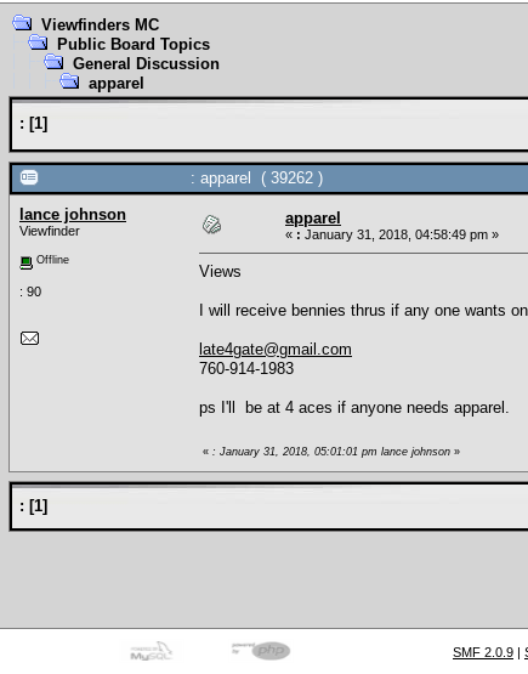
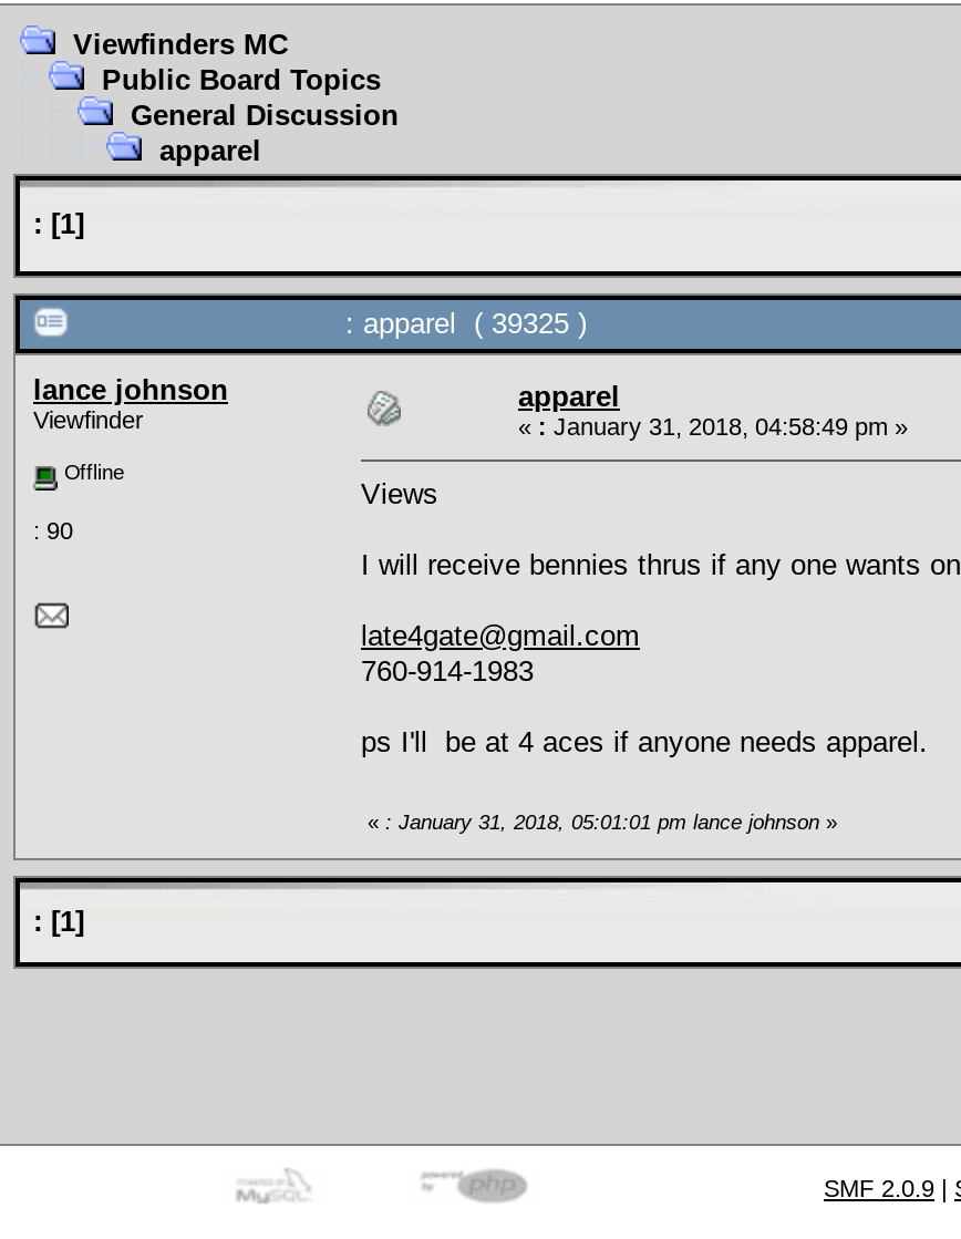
[191,169,323,187] : apparel ( 39262 ) -> [345,306,587,340] : apparel ( 39325 )

